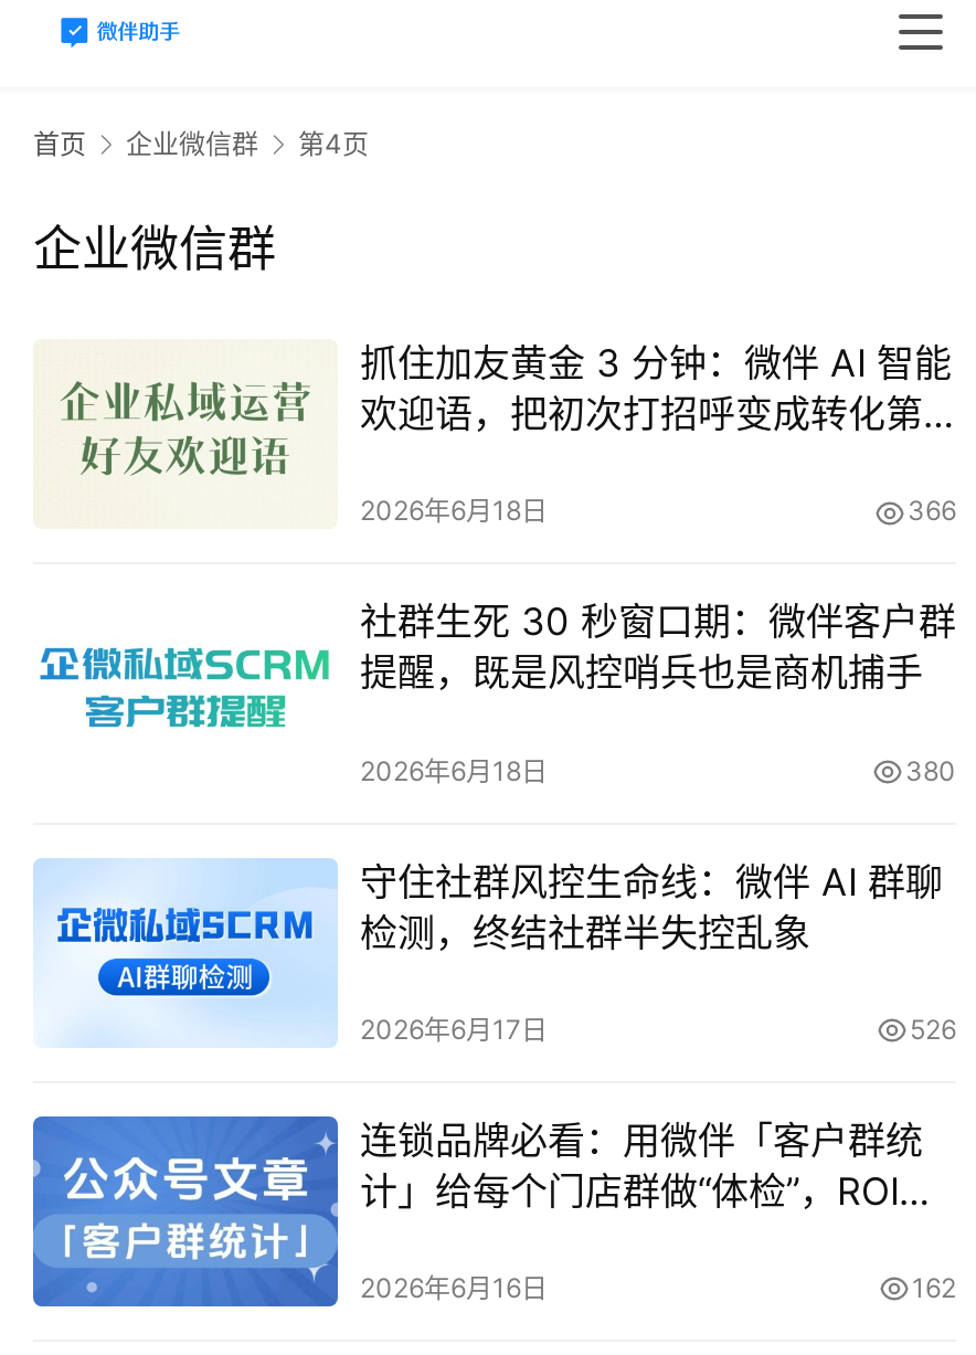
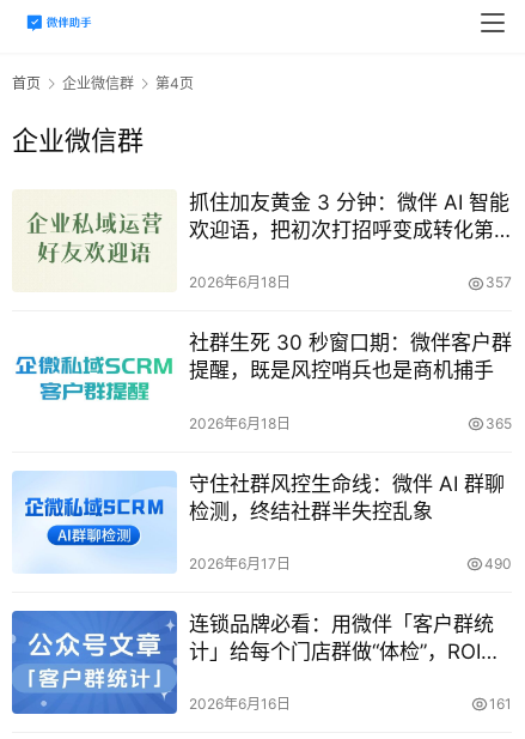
[908,495,956,528] 366 -> [486,274,512,292] 357
[905,753,956,786] 380 -> [486,414,512,432] 365
[910,1012,956,1045] 526 -> [484,554,512,572] 490
[912,1271,956,1304] 162 -> [489,695,512,713] 161

